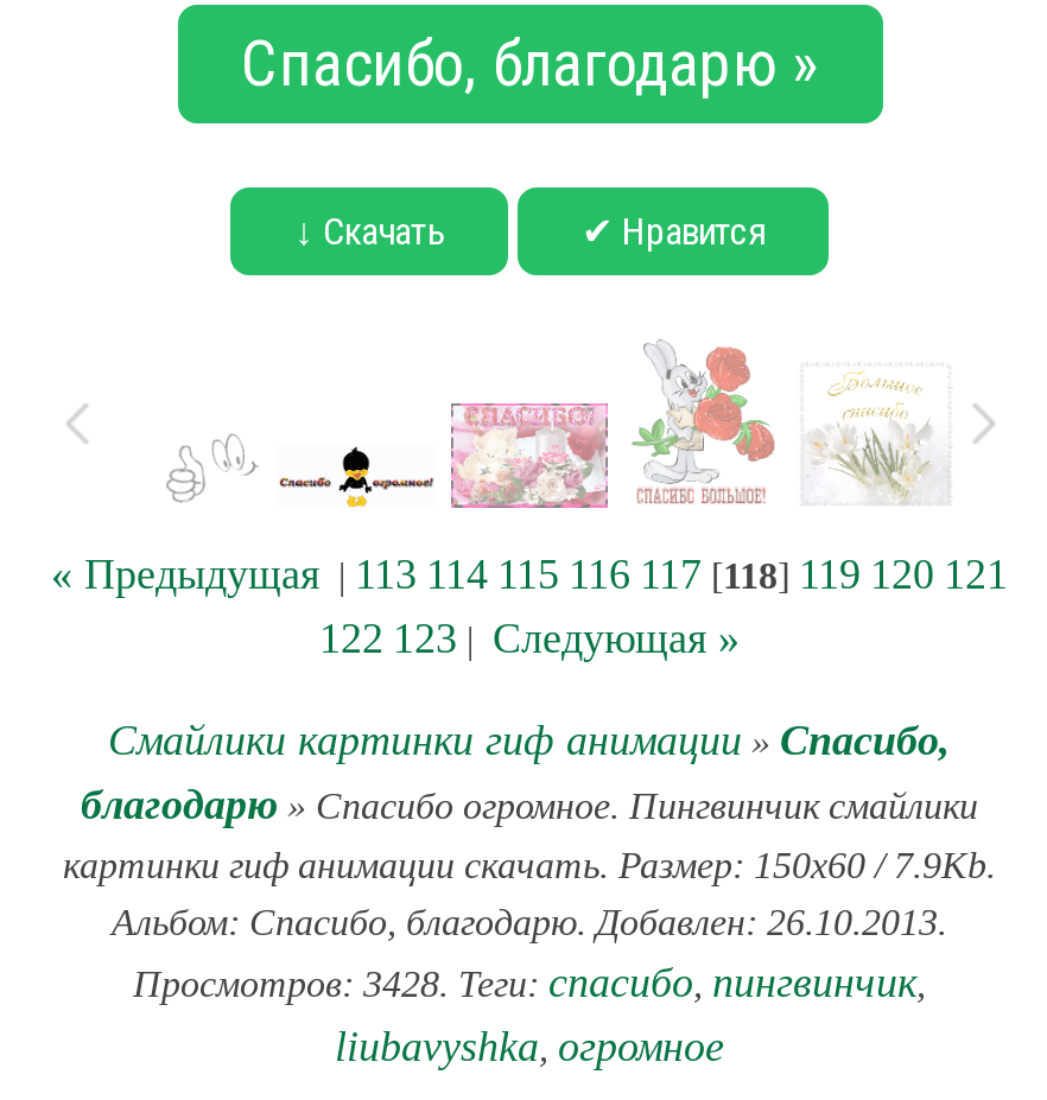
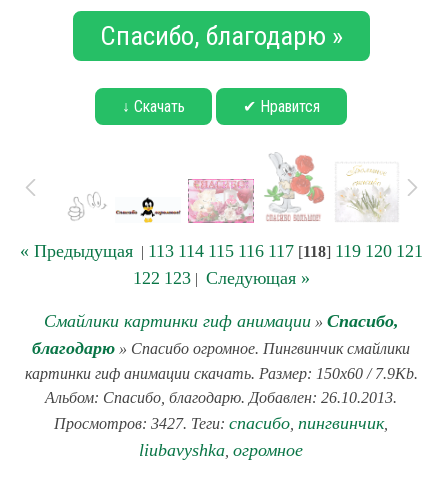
[133,959,926,1006] Просмотров: 3428. Теги: спасибо, пингвинчик, -> [54,413,388,433] Просмотров: 3427. Теги: спасибо, пингвинчик,

